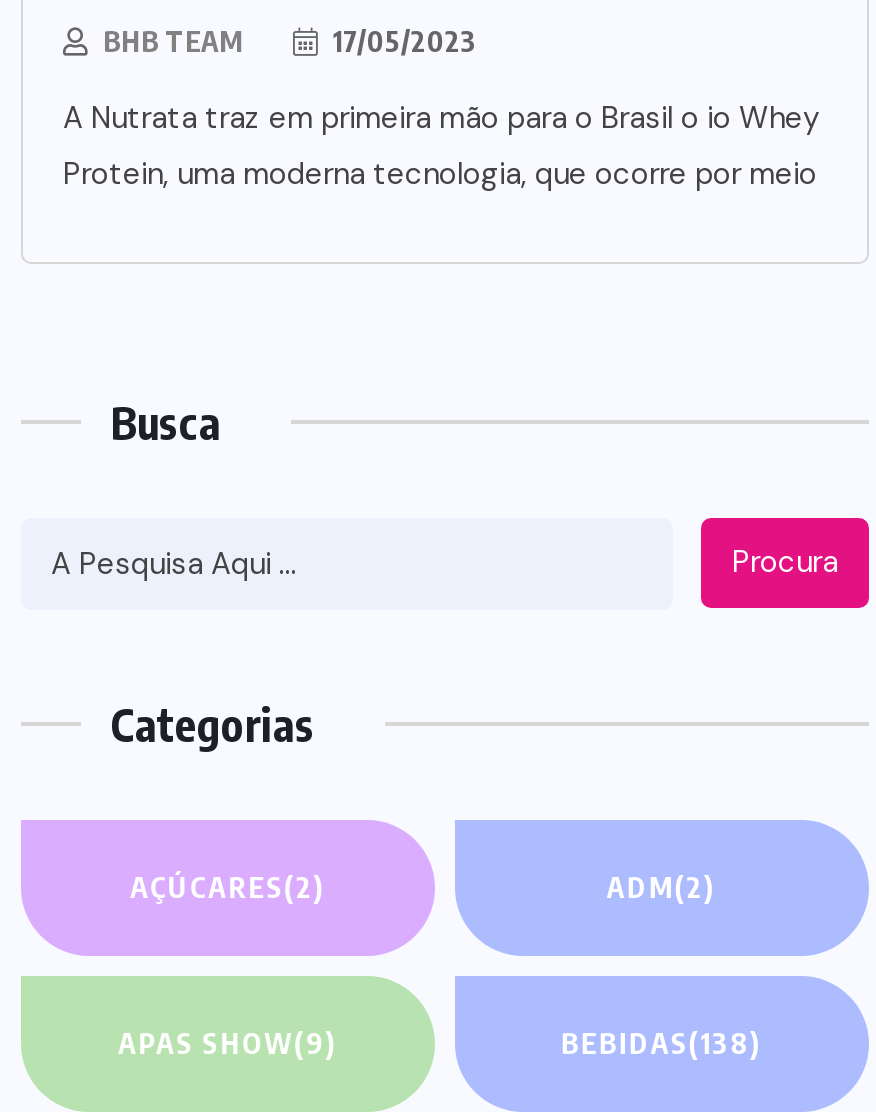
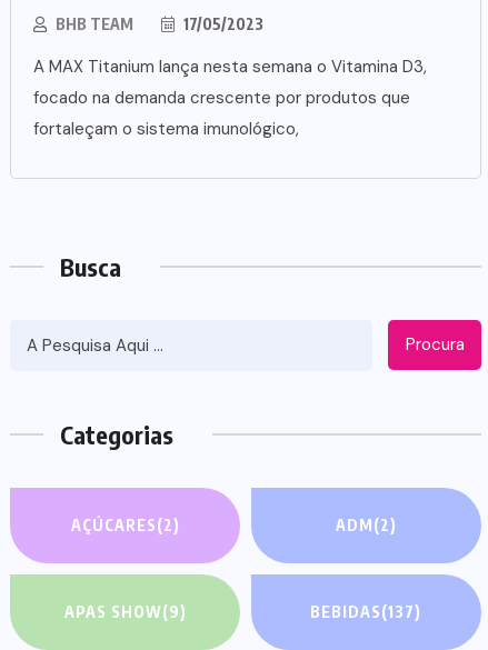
[63,98,819,194] A Nutrata traz em primeira mão para o Brasil o io Whey | Protein, uma moderna tecnologia, que ocorre por meio -> [33,55,427,140] A MAX Titanium lança nesta semana o Vitamina D3, | focado na demanda crescente por produtos que | fortaleçam o sistema imunológico,
[561,1026,763,1060] BEBIDAS(138) -> [311,602,422,621] BEBIDAS(137)

